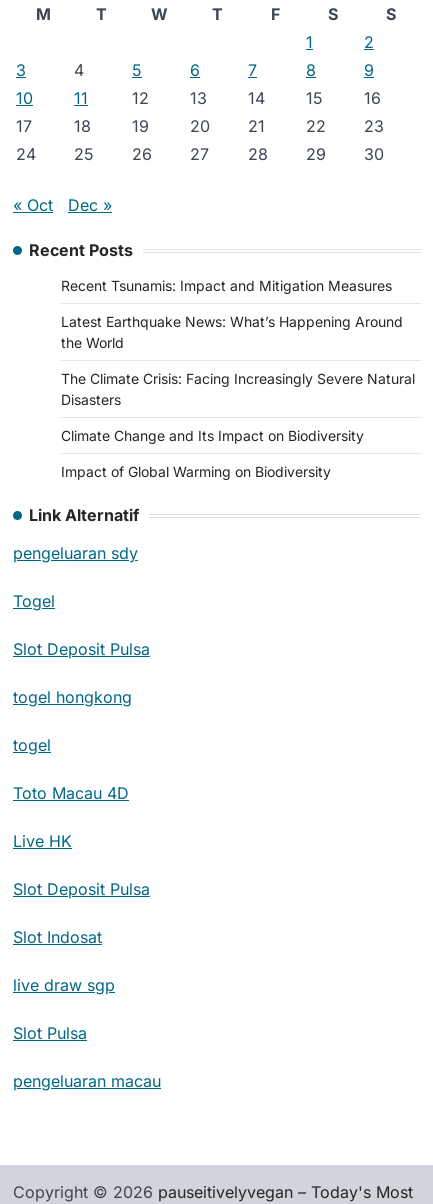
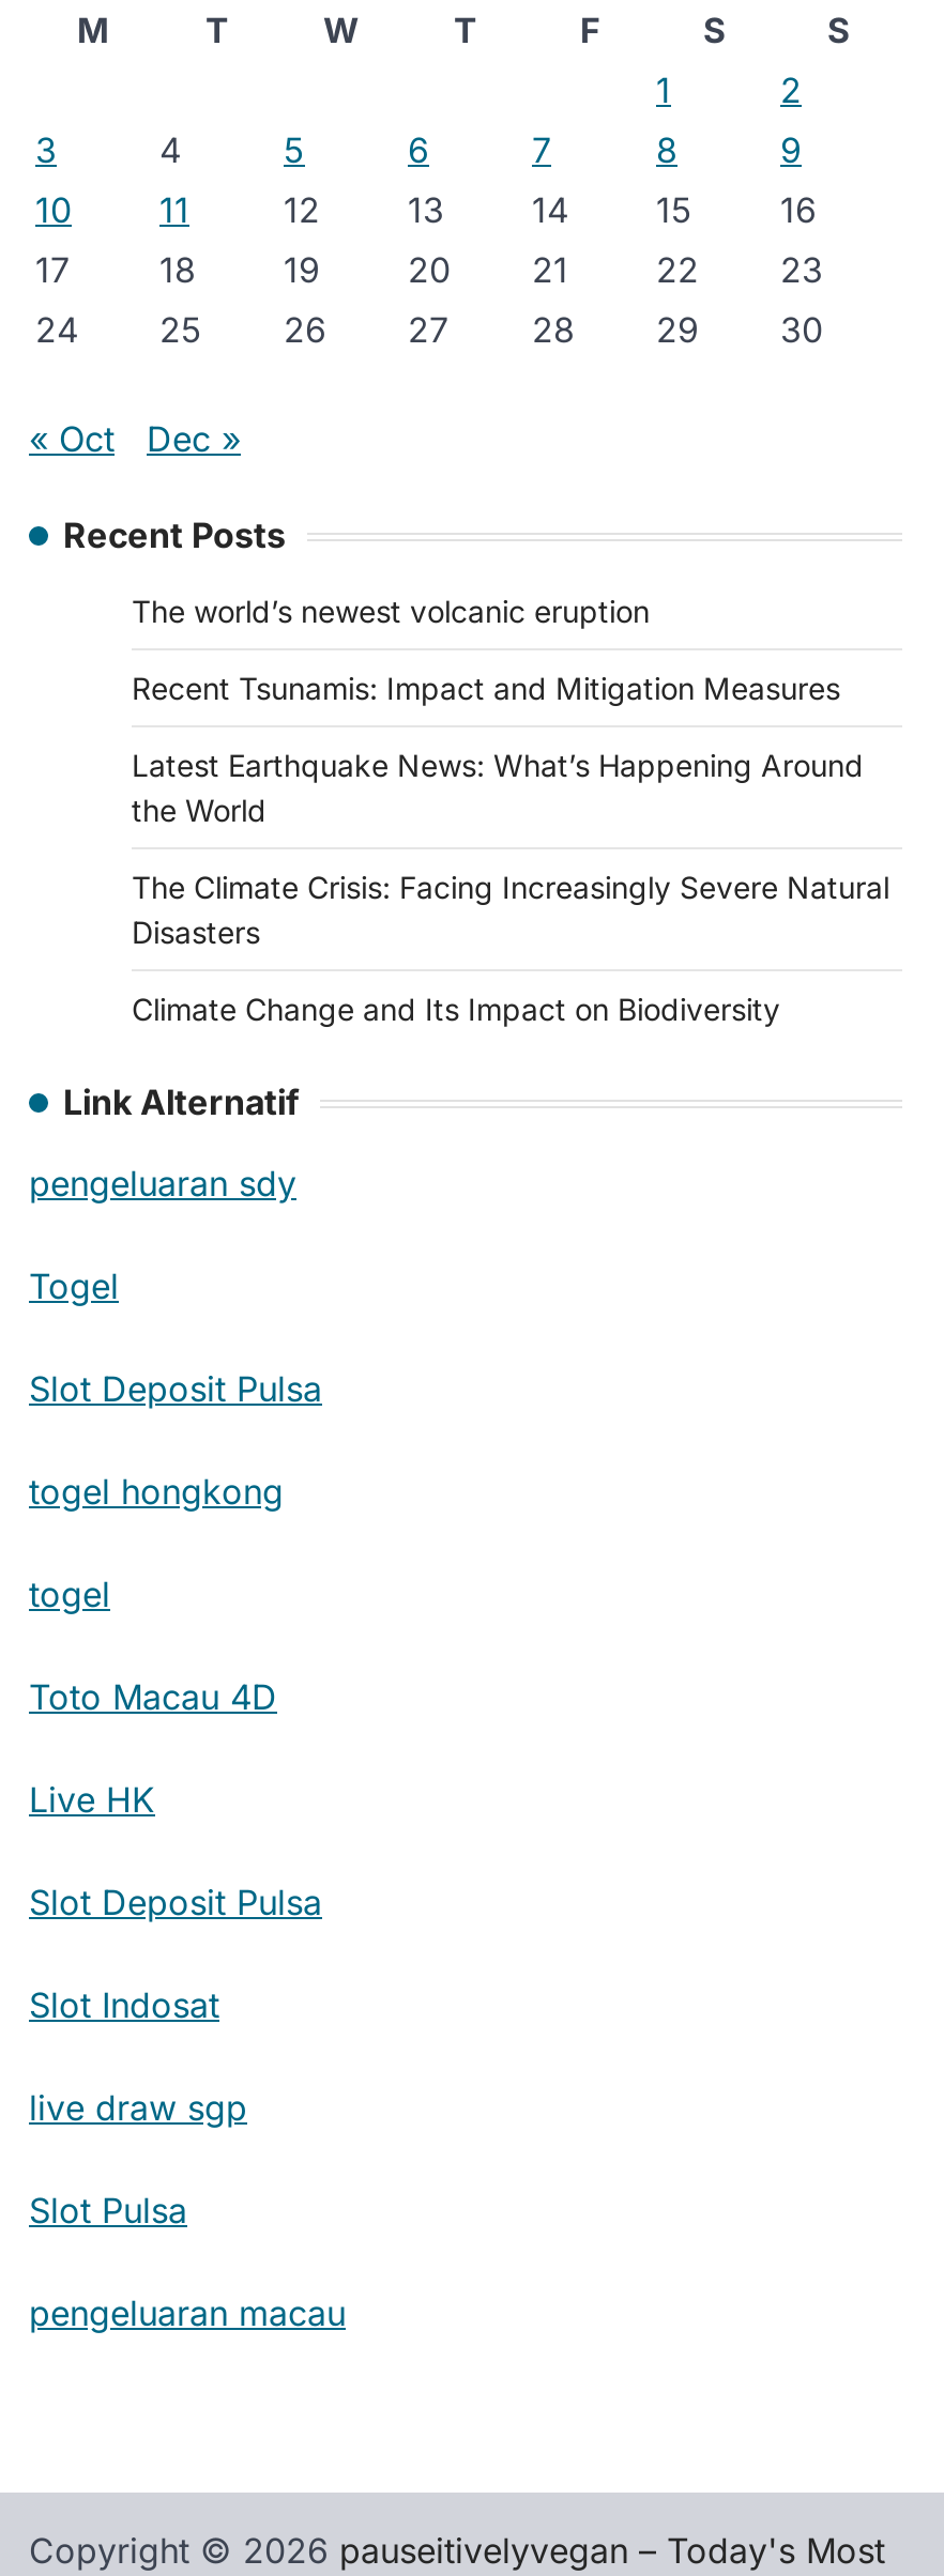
none -> [132,593,650,629] The world’s newest volcanic eruption
moved [61,277,415,444] -> [132,670,889,1027]: Recent Tsunamis: Impact and Mitigation Measures | Latest Earthquake News: What’s Happening Around | the World | The Climate Crisis: Facing Increasingly Severe Natural | Disasters | Climate Change and Its Impact on Biodiversity
[61,463,331,480] Impact of Global Warming on Biodiversity -> none

